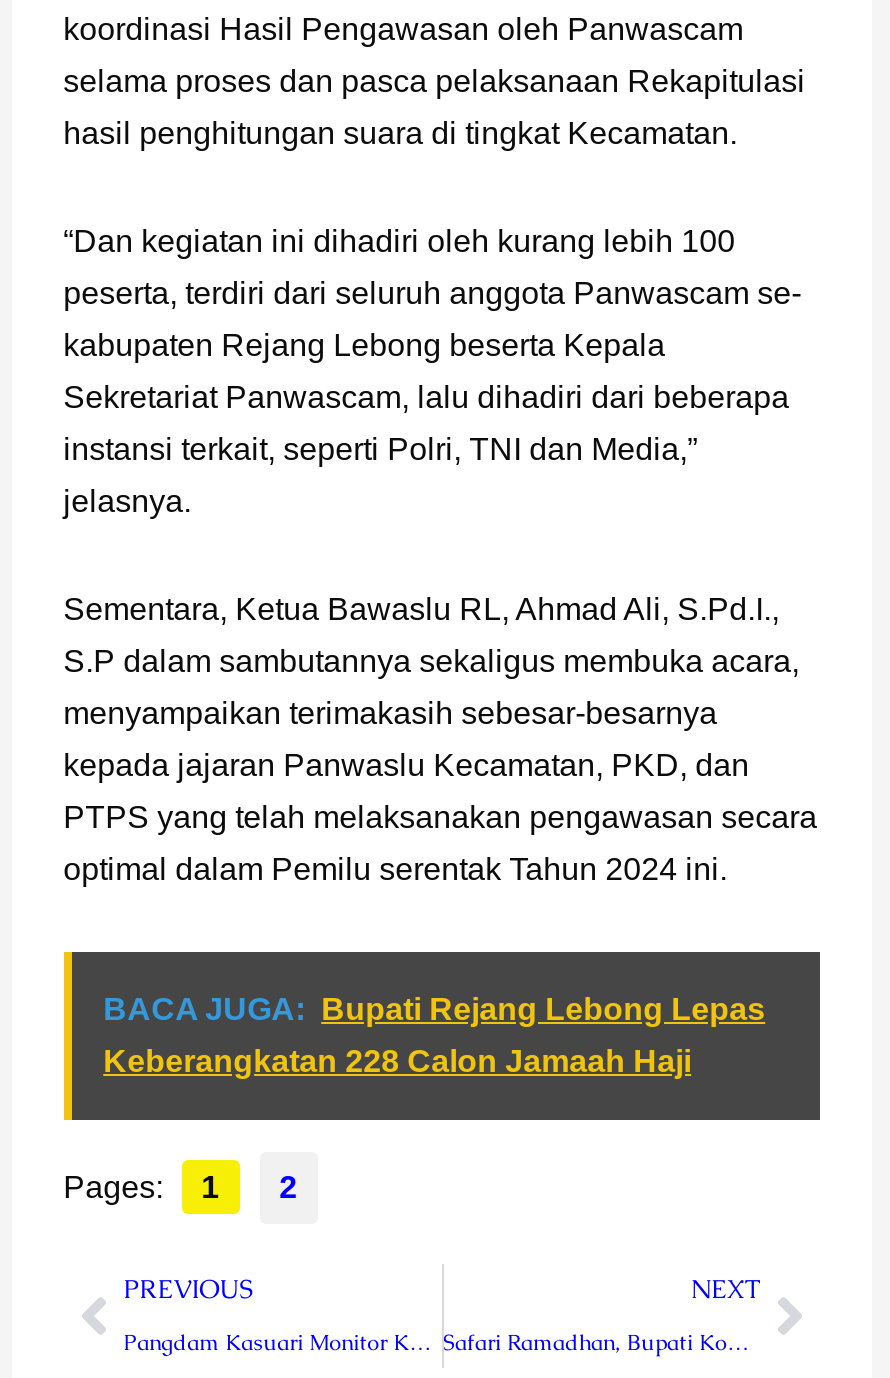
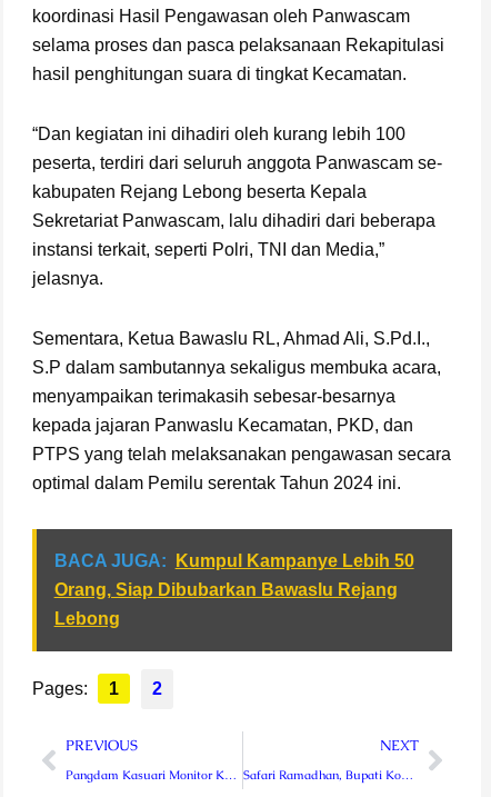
[103,991,765,1077] BACA JUGA: Bupati Rejang Lebong Lepas | Keberangkatan 228 Calon Jamaah Haji -> [54,551,414,628] BACA JUGA: Kumpul Kampanye Lebih 50 | Orang, Siap Dibubarkan Bawaslu Rejang | Lebong

